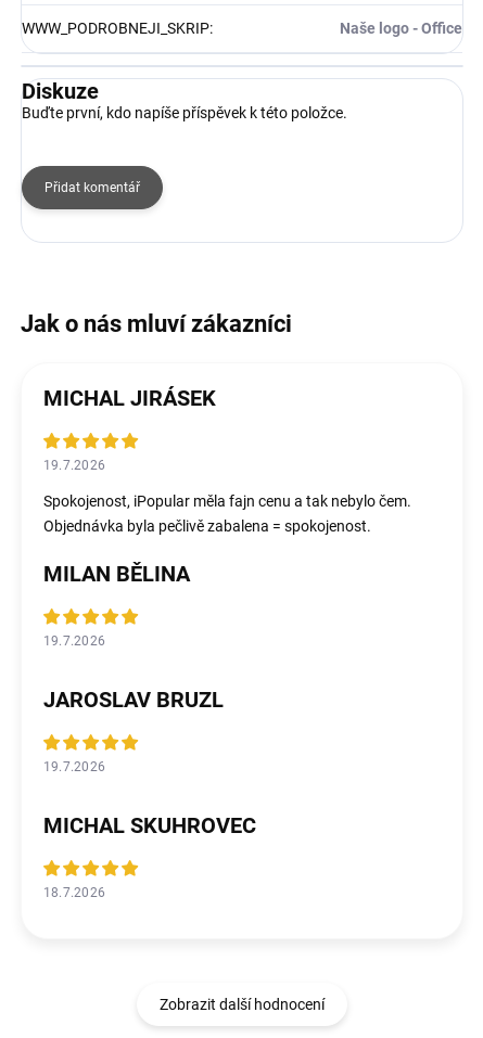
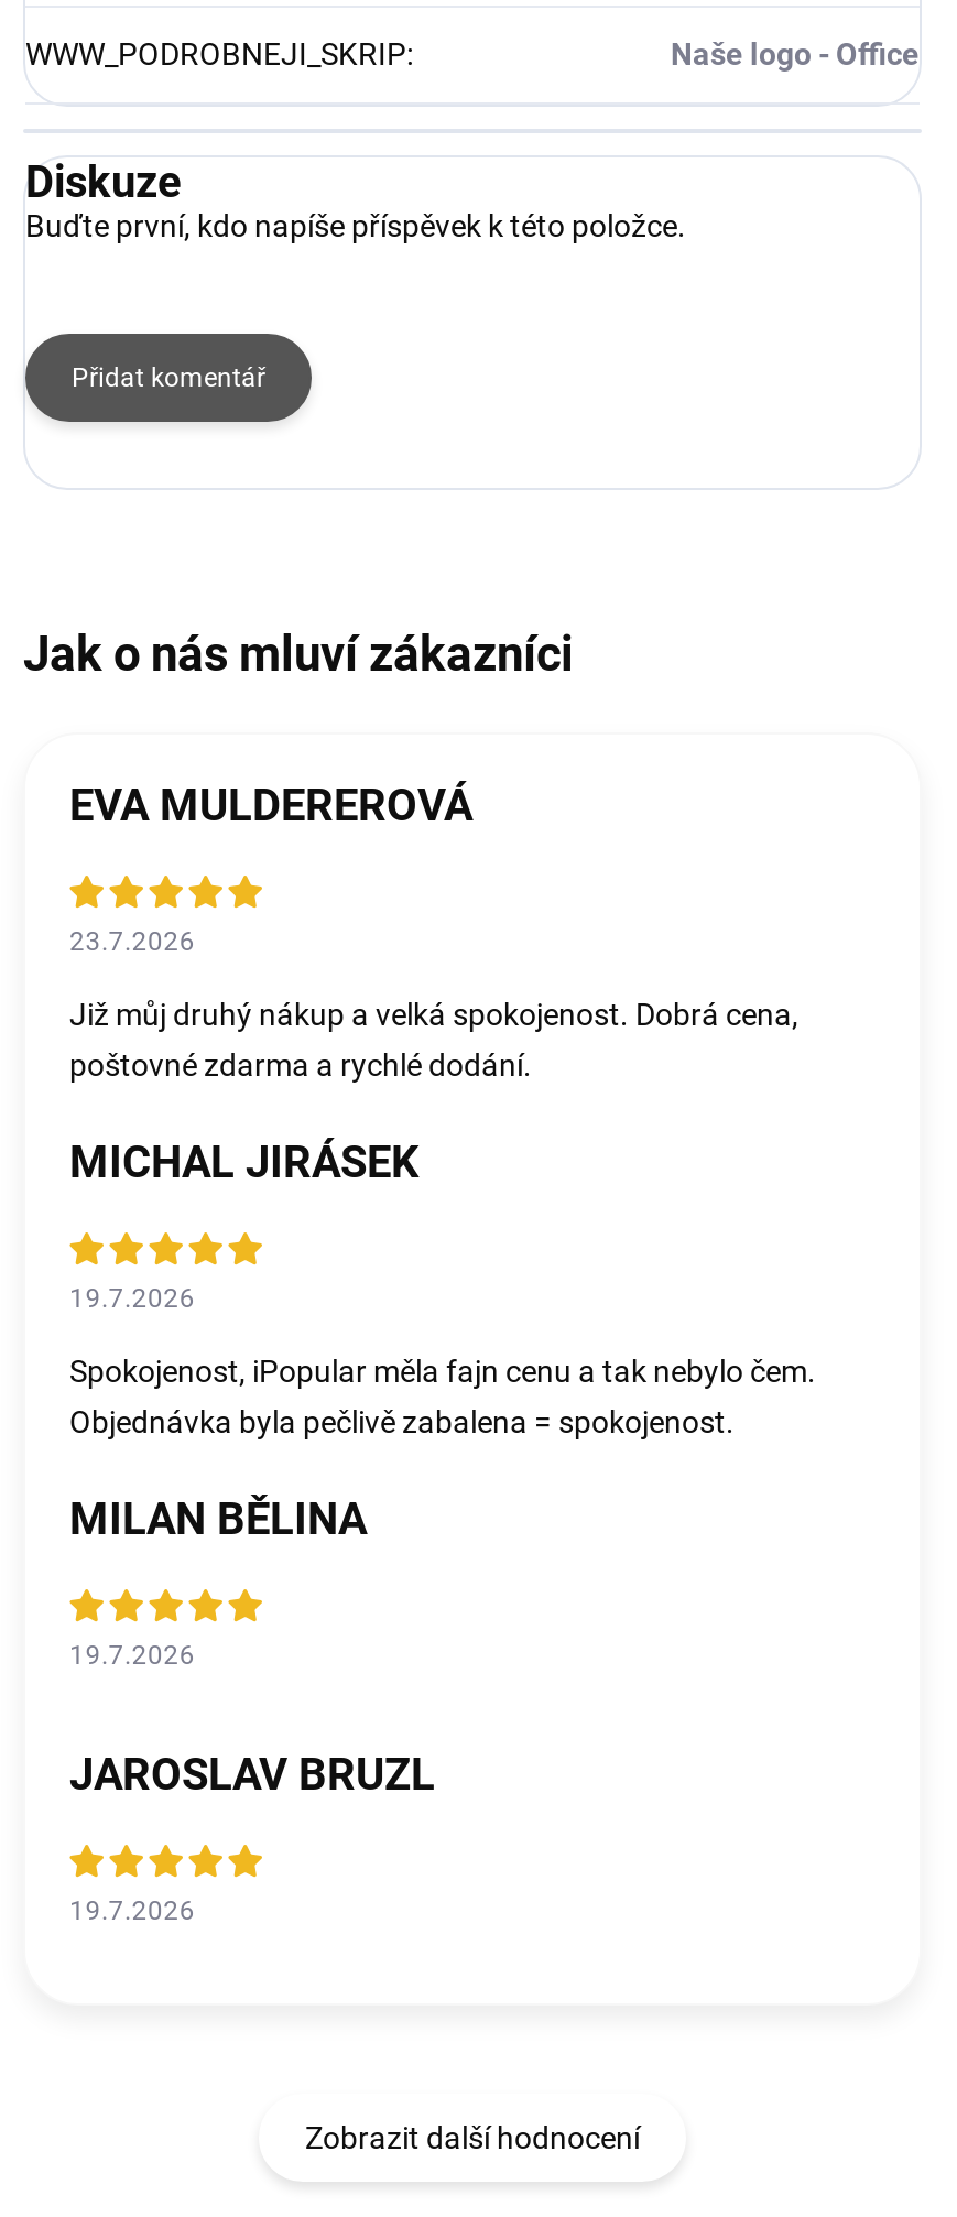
none -> [69,778,798,1082] EVA MULDEREROVÁ | 23.7.2026 | Již můj druhý nákup a velká spokojenost. Dobrá cena, | poštovné zdarma a rychlé dodání.
moved [43,385,411,774] -> [69,1135,816,1926]: MICHAL JIRÁSEK | 19.7.2026 | Spokojenost, iPopular měla fajn cenu a tak nebylo čem. | Objednávka byla pečlivě zabalena = spokojenost. | MILAN BĚLINA | 19.7.2026 | JAROSLAV BRUZL | 19.7.2026
[43,812,256,900] MICHAL SKUHROVEC | 18.7.2026 -> none

